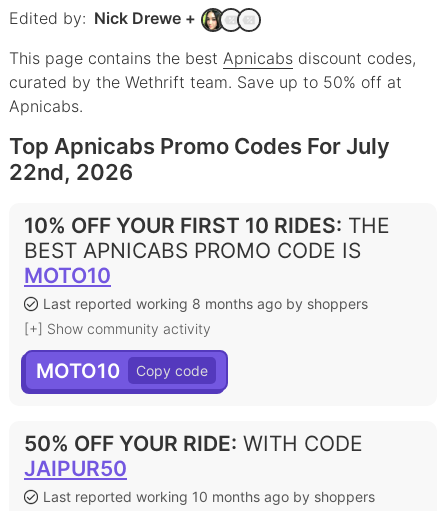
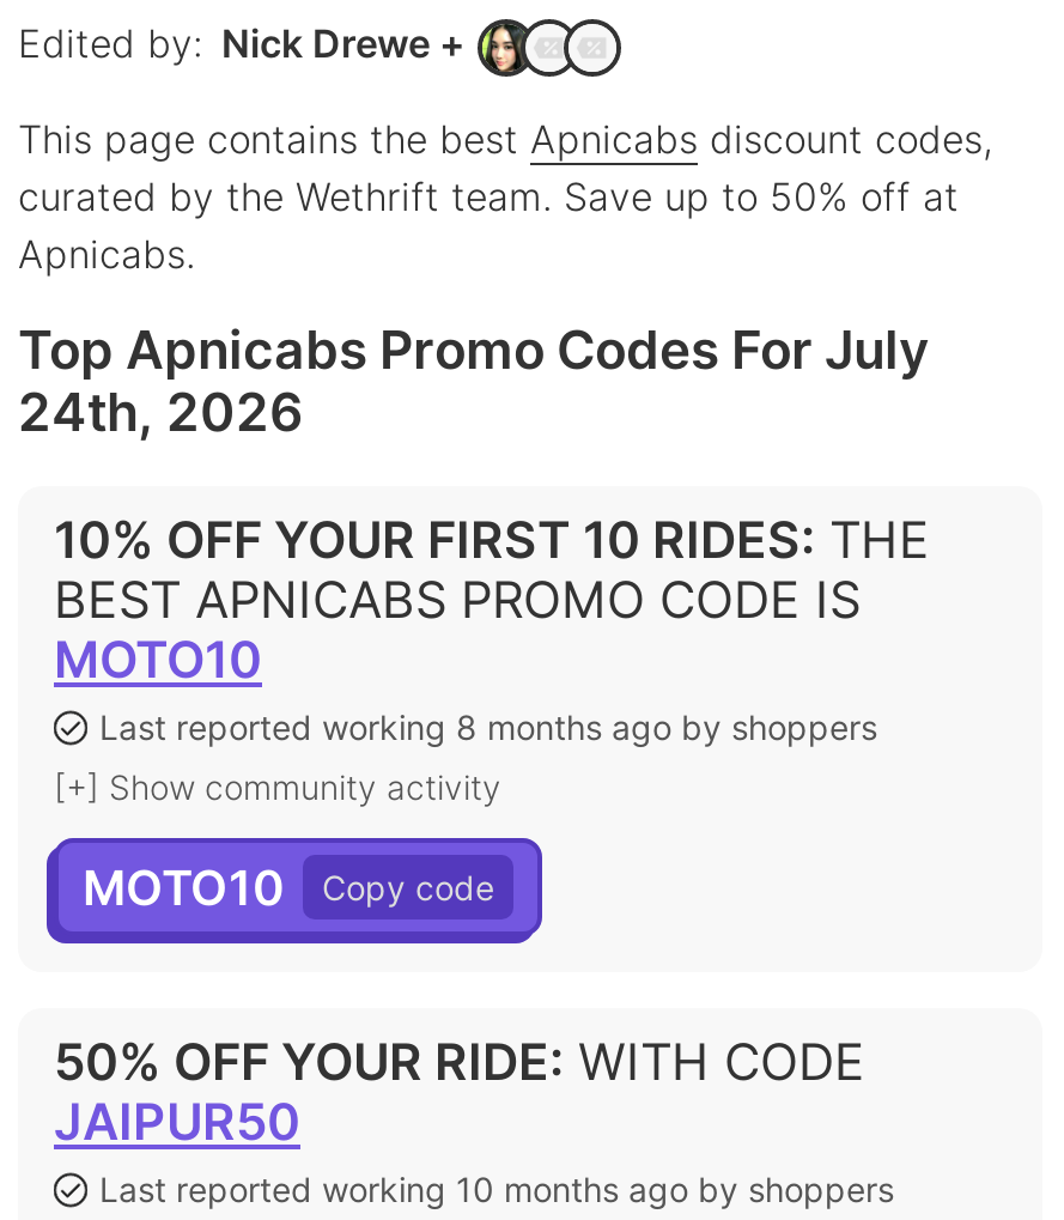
[9,159,133,185] 22nd, 2026 -> [18,381,303,443] 24th, 2026

